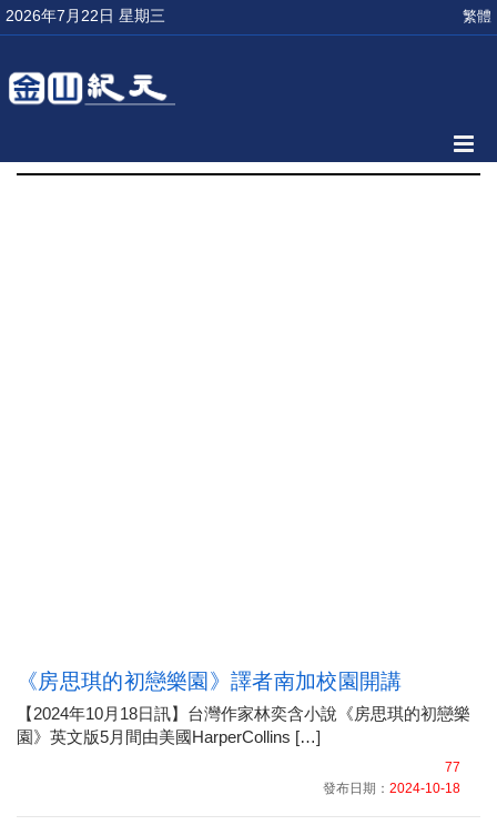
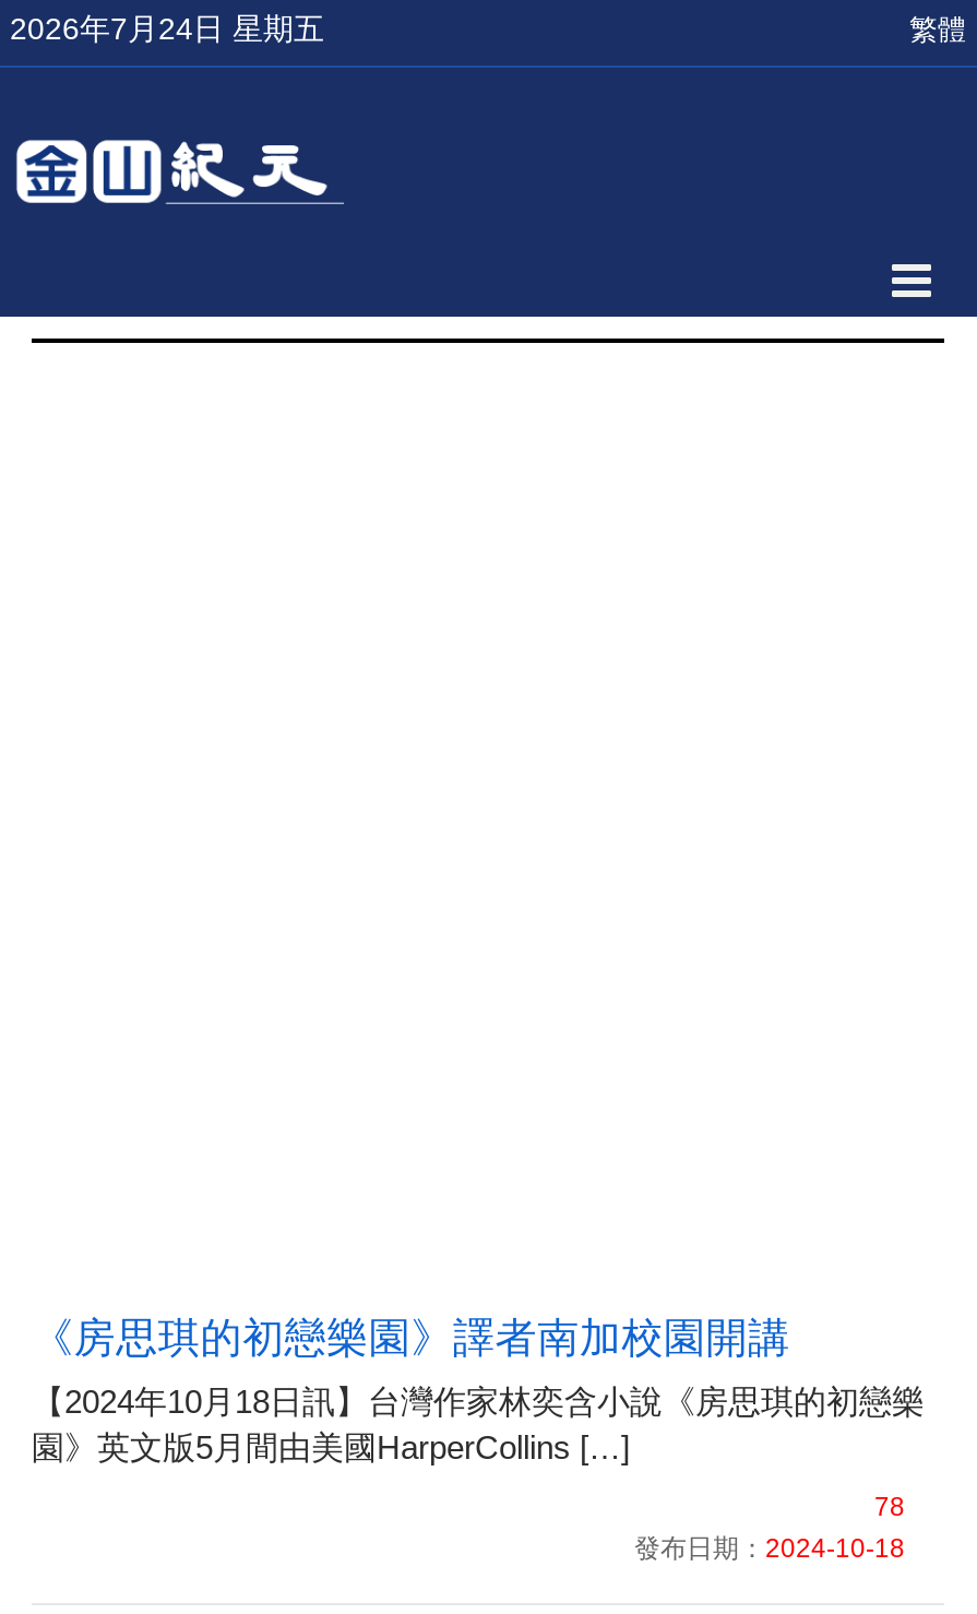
[6,7,165,24] 2026年7月22日 星期三 -> [10,11,324,46] 2026年7月24日 星期五
[445,759,460,775] 77 -> [874,1492,905,1522] 78

